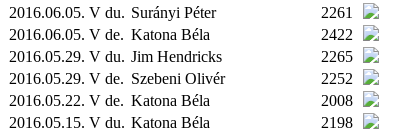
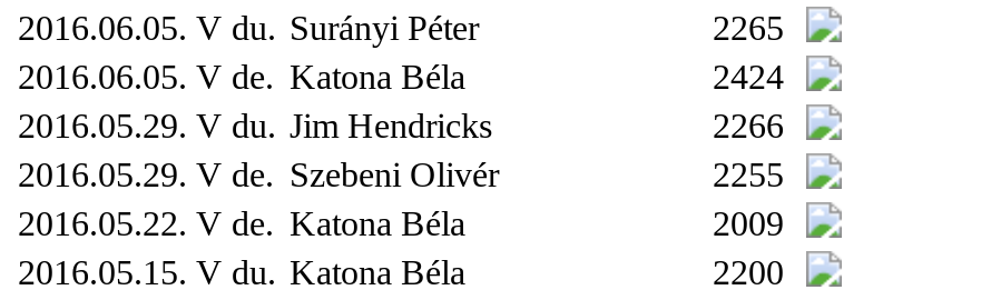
[321,4,353,21] 2261 -> [713,9,784,46] 2265
[321,26,353,43] 2422 -> [713,58,784,95] 2424
[321,48,353,65] 2265 -> [713,106,784,144] 2266
[321,70,353,87] 2252 -> [713,155,784,193] 2255
[321,92,353,109] 2008 -> [713,204,784,242] 2009
[321,114,353,131] 2198 -> [713,253,784,291] 2200

